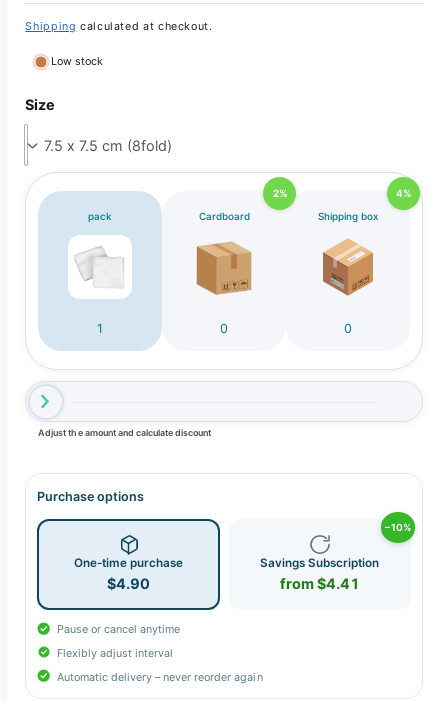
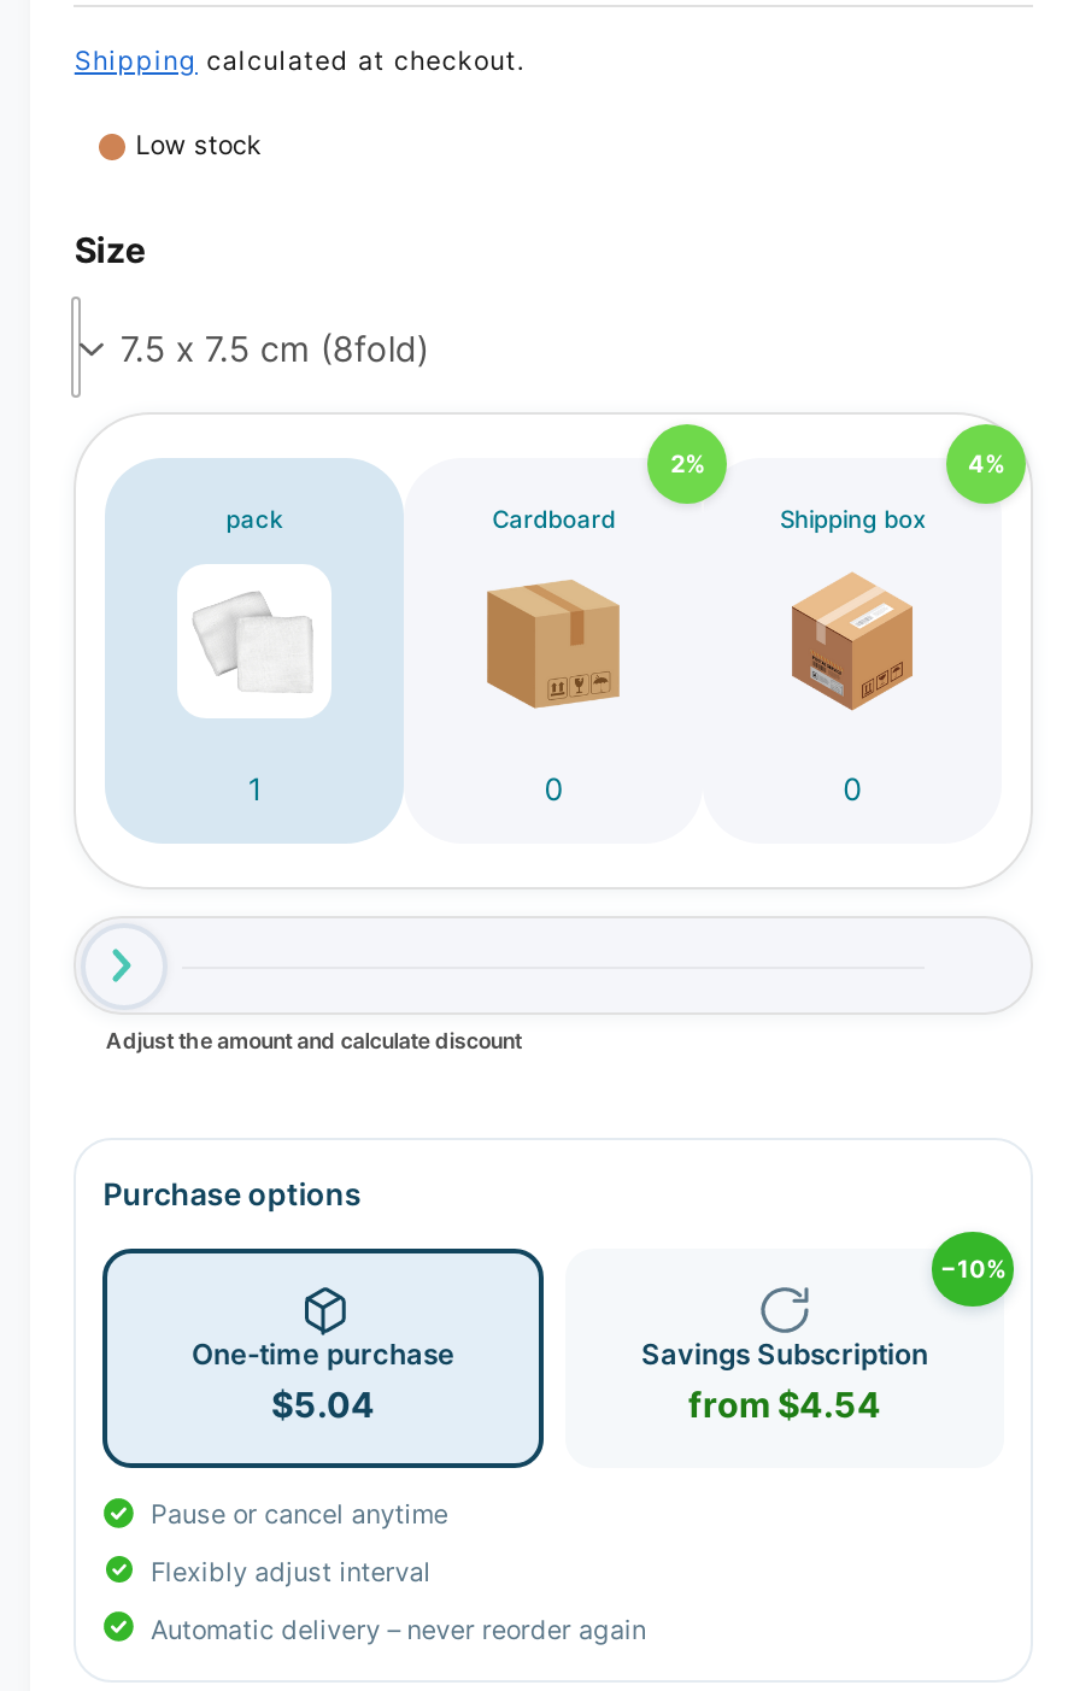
[107,575,150,592] $4.90 -> [271,1384,375,1425] $5.04
[280,575,360,592] from $4.41 -> [688,1384,881,1425] from $4.54

